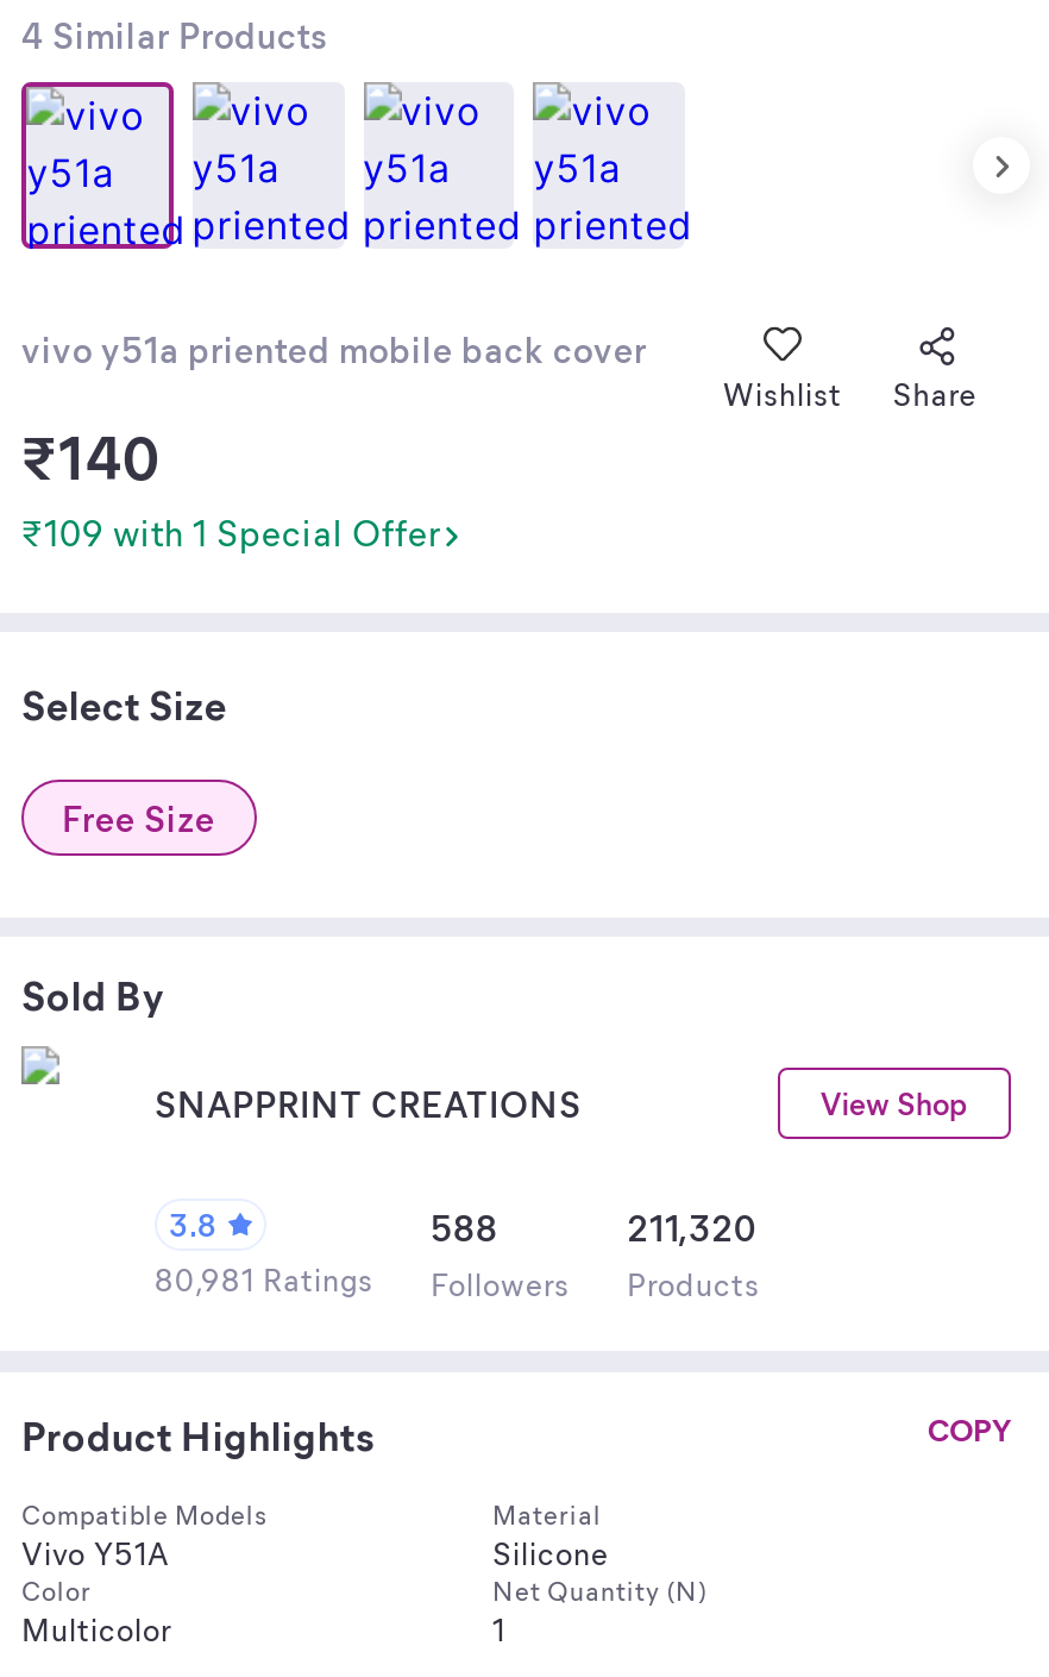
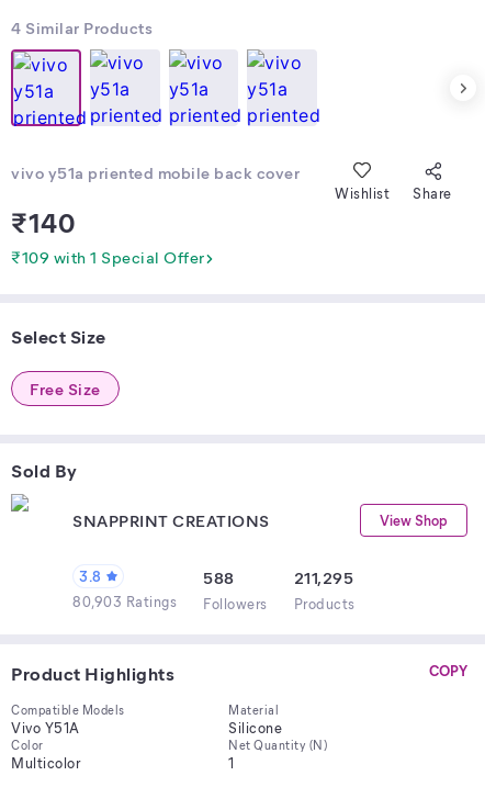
[627,1203,756,1251] 211,320 -> [294,566,353,588] 211,295
[155,1258,760,1303] 80,981 Ratings Followers Products -> [72,592,355,612] 80,903 Ratings Followers Products

